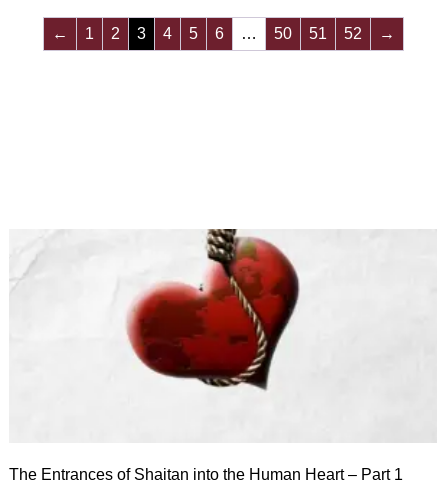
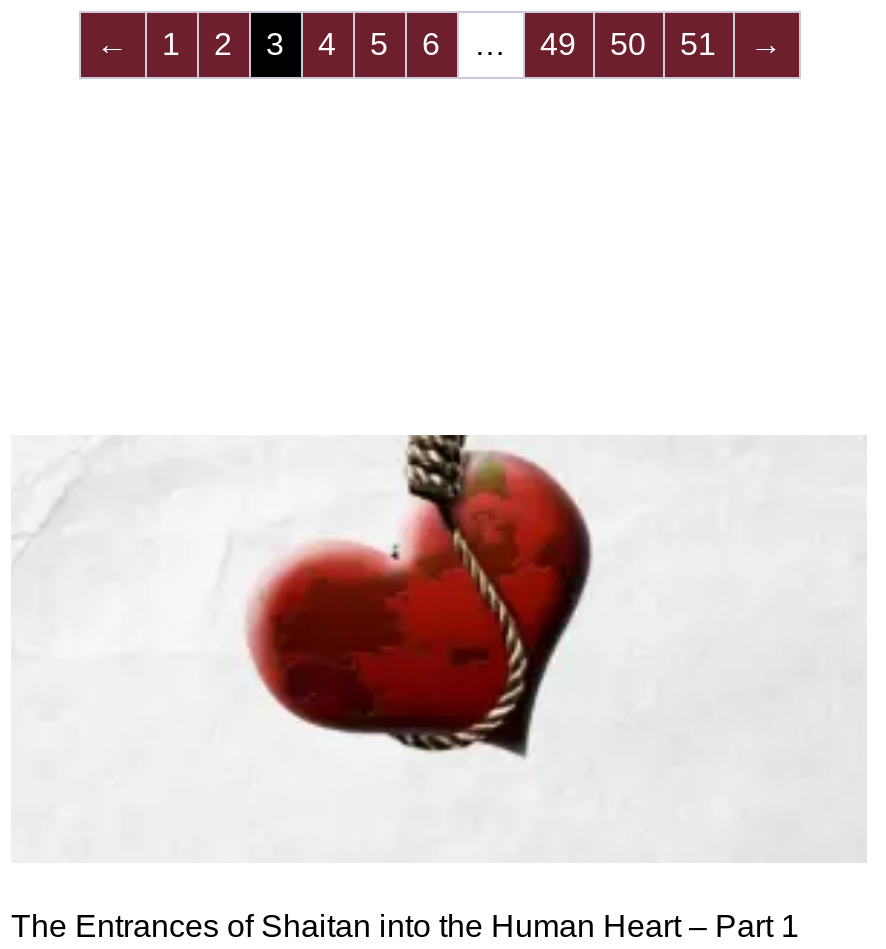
[343,25,361,42] 52 -> none
none -> [540,27,576,61] 49

